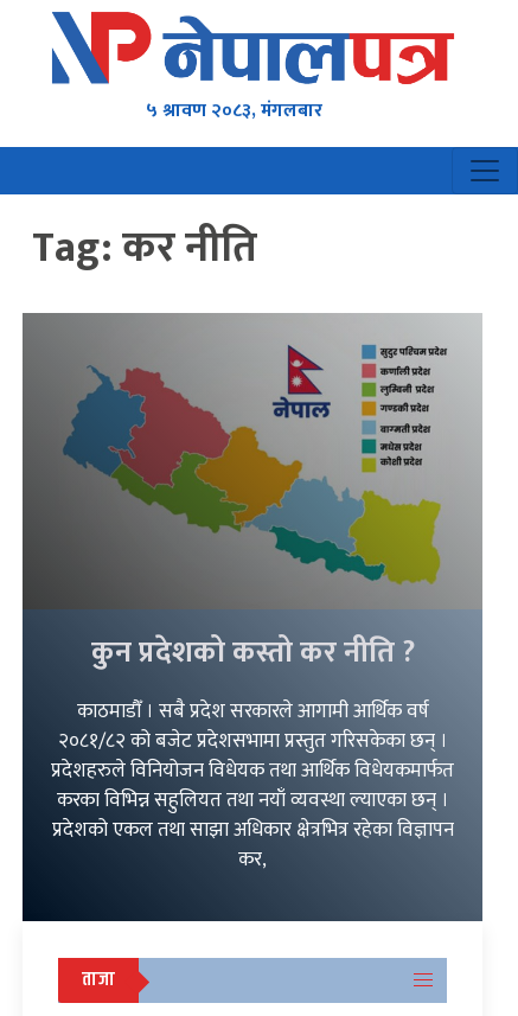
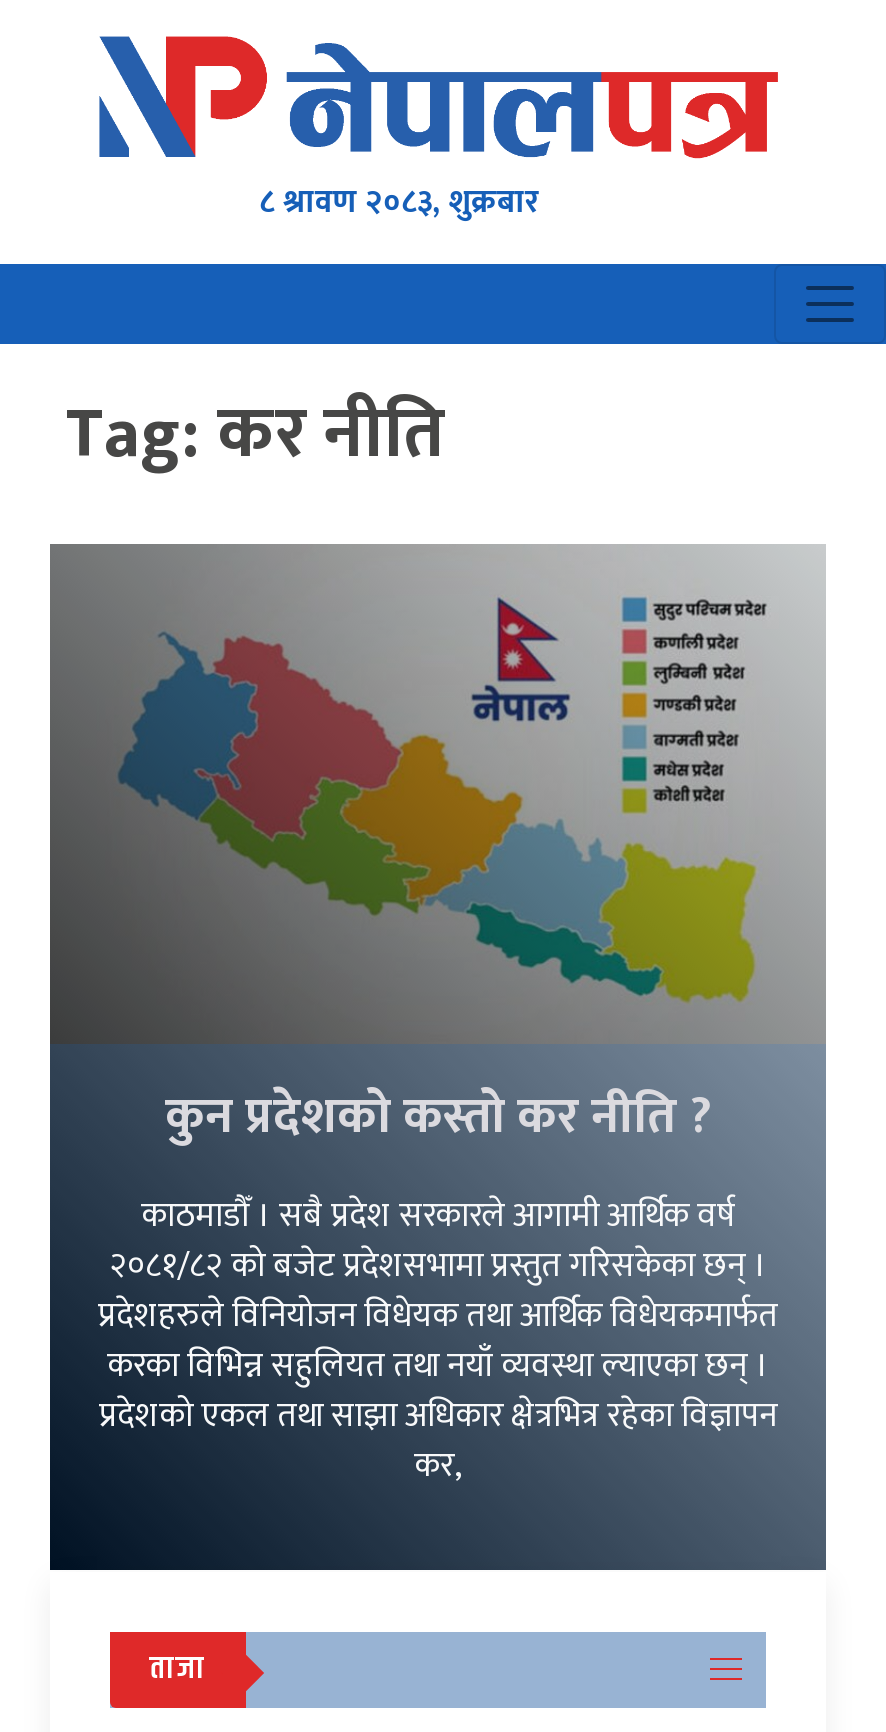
[146,95,323,127] ५ श्रावण २०८३, मंगलबार -> [259,177,539,231] ८ श्रावण २०८३, शुक्रबार

